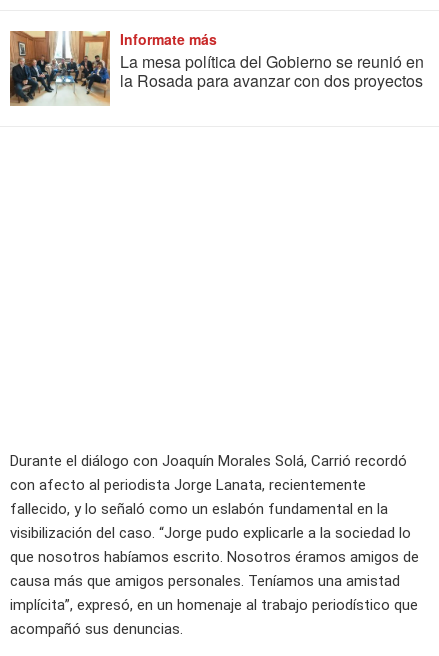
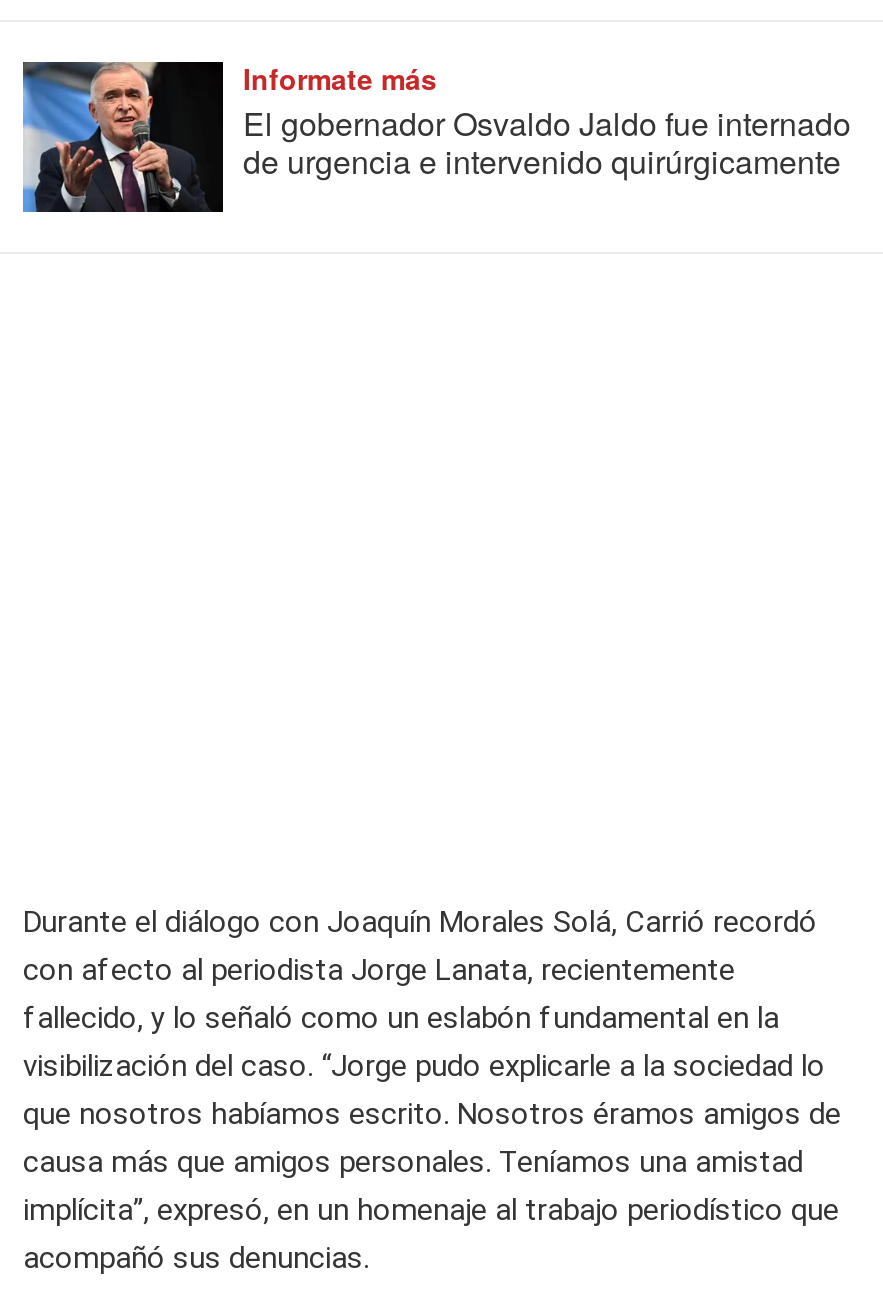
[9,30,427,107] [image] | La mesa política del Gobierno se reunió en | la Rosada para avanzar con dos proyectos -> [21,60,851,214] [image] | El gobernador Osvaldo Jaldo fue internado | de urgencia e intervenido quirúrgicamente

